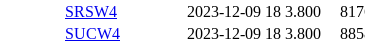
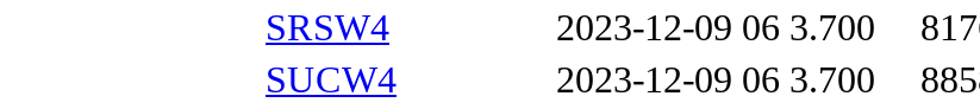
[187,3,321,20] 2023-12-09 18 3.800 -> [556,8,875,48] 2023-12-09 06 3.700
[187,25,321,42] 2023-12-09 18 3.800 -> [556,60,875,100] 2023-12-09 06 3.700

